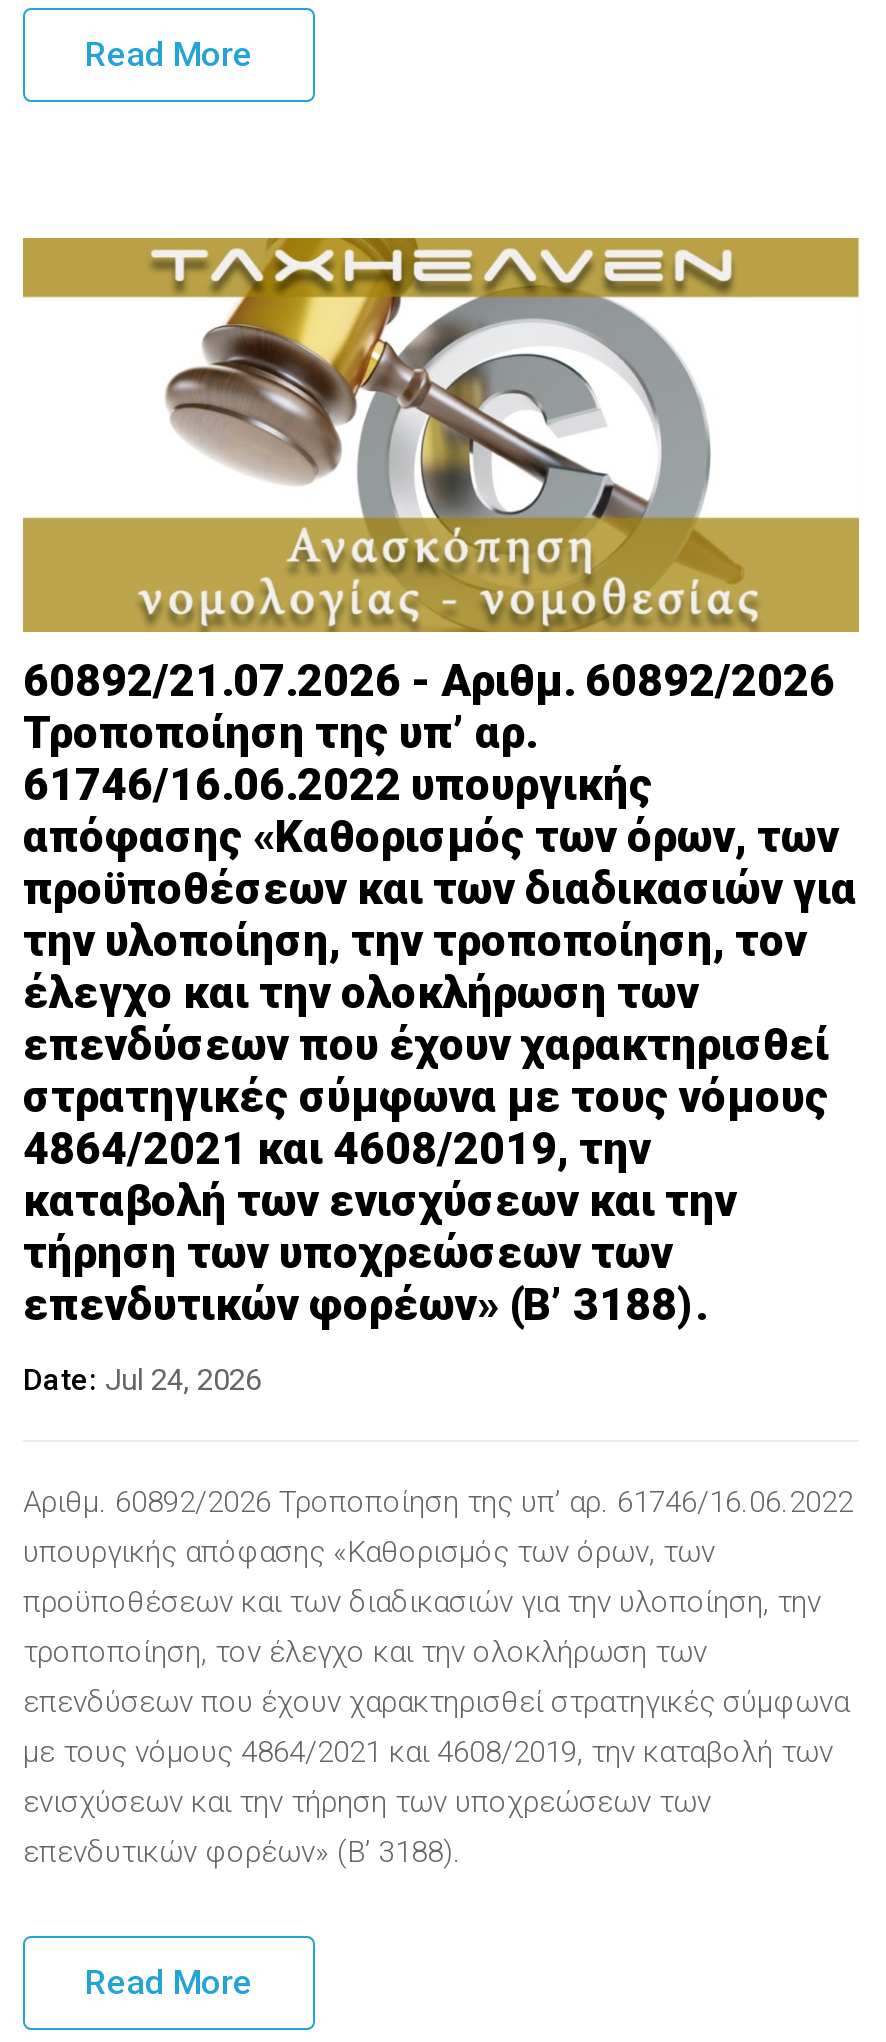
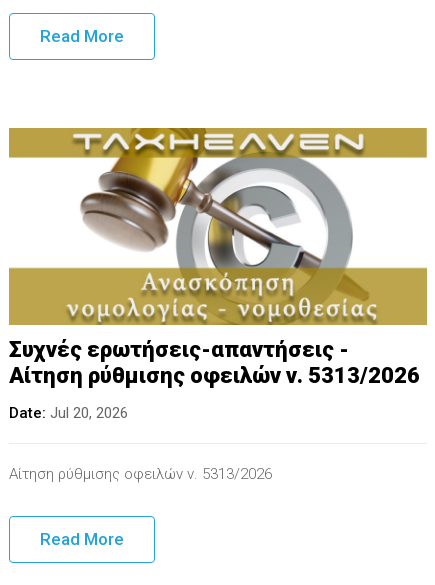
[23,657,857,1331] 60892/21.07.2026 - Αριθμ. 60892/2026 | Τροποποίηση της υπ’ αρ. | 61746/16.06.2022 υπουργικής | απόφασης «Καθορισμός των όρων, των | προϋποθέσεων και των διαδικασιών για | την υλοποίηση, την τροποποίηση, τον | έλεγχο και την ολοκλήρωση των | επενδύσεων που έχουν χαρακτηρισθεί | στρατηγικές σύμφωνα με τους νόμους | 4864/2021 και 4608/2019, την | καταβολή των ενισχύσεων και την | τήρηση των υποχρεώσεων των | επενδυτικών φορέων» (B’ 3188). -> [9,337,420,388] Συχνές ερωτήσεις-απαντήσεις - | Αίτηση ρύθμισης οφειλών ν. 5313/2026
[23,1363,261,1399] Date Jul 24, 2026 -> [9,404,128,422] Date Jul 20, 2026
[23,1485,853,1871] Αριθμ. 60892/2026 Τροποποίηση της υπ’ αρ. 61746/16.06.2022 | υπουργικής απόφασης «Καθορισμός των όρων, των | προϋποθέσεων και των διαδικασιών για την υλοποίηση, την | τροποποίηση, τον έλεγχο και την ολοκλήρωση των | επενδύσεων που έχουν χαρακτηρισθεί στρατηγικές σύμφωνα | με τους νόμους 4864/2021 και 4608/2019, την καταβολή των | ενισχύσεων και την τήρηση των υποχρεώσεων των | επενδυτικών φορέων» (B’ 3188). -> [9,465,272,483] Αίτηση ρύθμισης οφειλών ν. 5313/2026

